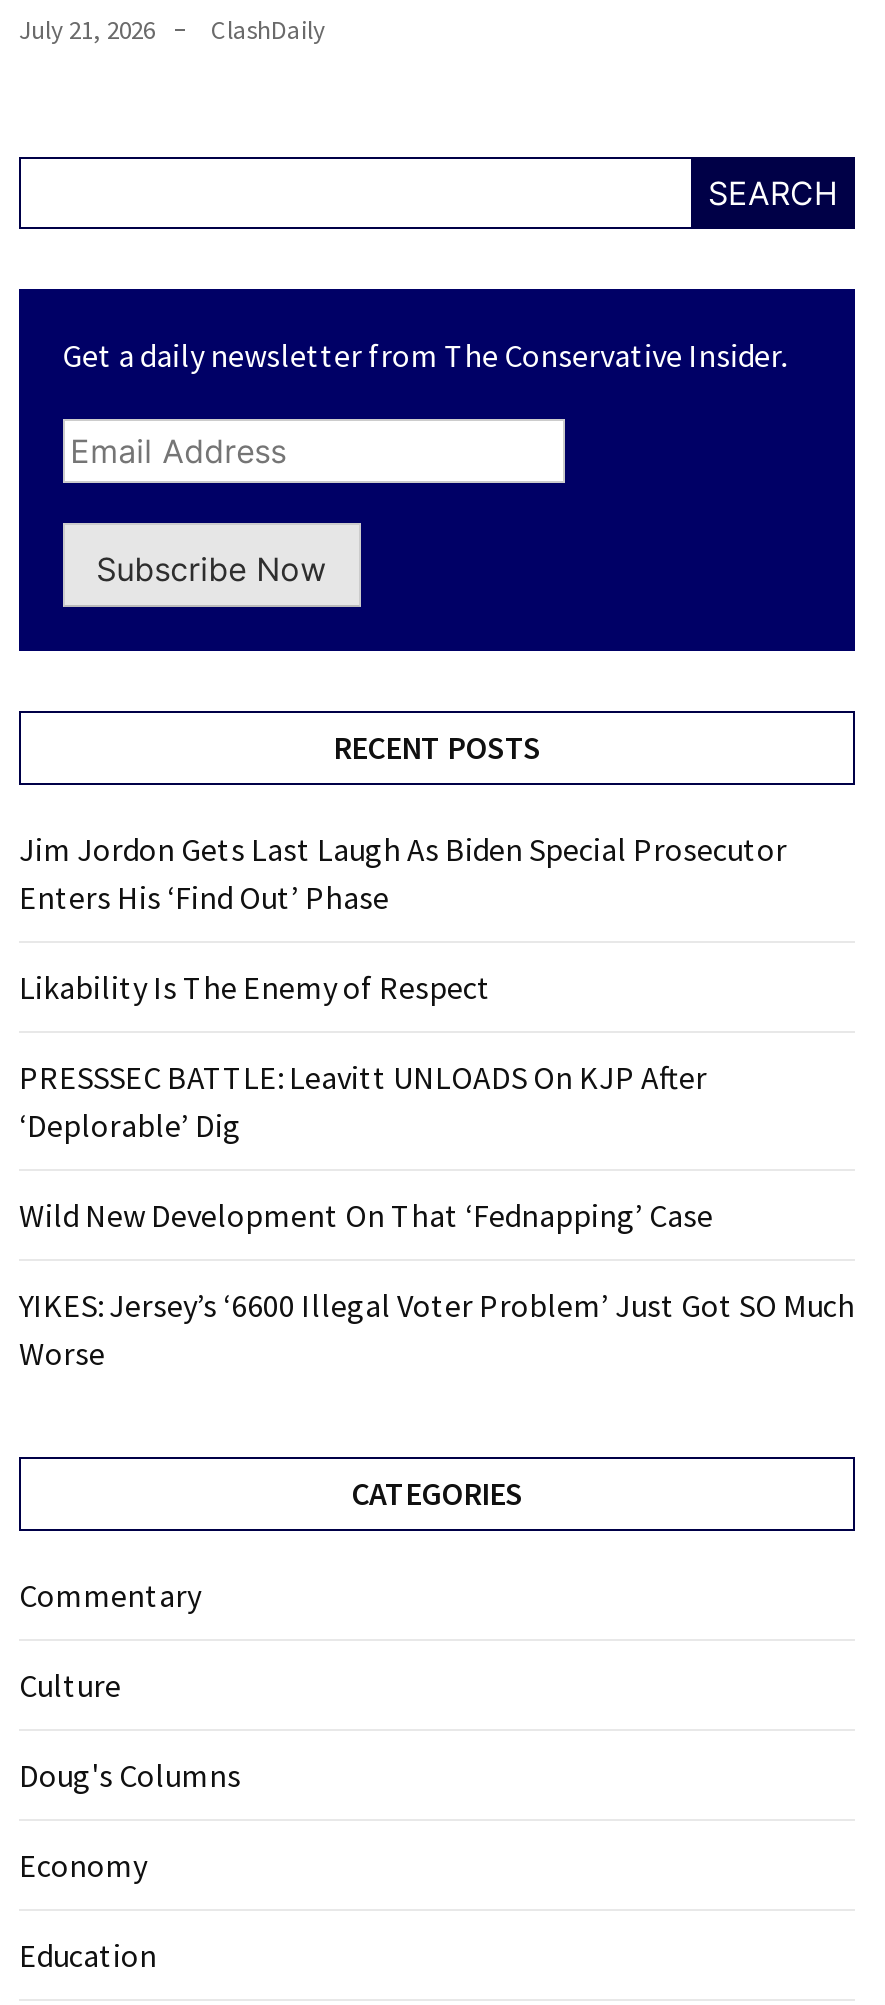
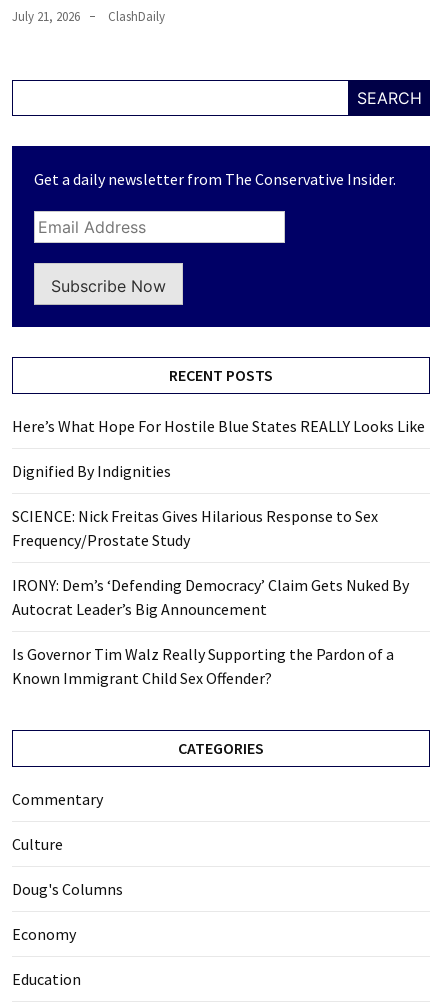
[19,829,787,917] Jim Jordon Gets Last Laugh As Biden Special Prosecutor | Enters His ‘Find Out’ Phase -> [12,416,425,436] Here’s What Hope For Hostile Blue States REALLY Looks Like
[19,967,491,1007] Likability Is The Enemy of Respect -> [12,461,171,481] Dignified By Indignities
[19,1057,707,1145] PRESSSEC BATTLE: Leavitt UNLOADS On KJP After | ‘Deplorable’ Dig -> [12,506,378,550] SCIENCE: Nick Freitas Gives Hilarious Response to Sex | Frequency/Prostate Study
[19,1195,713,1235] Wild New Development On That ‘Fednapping’ Case -> [12,575,409,619] IRONY: Dem’s ‘Defending Democracy’ Claim Gets Nuked By | Autocrat Leader’s Big Announcement
[19,1285,855,1373] YIKES: Jersey’s ‘6600 Illegal Voter Problem’ Just Got SO Much | Worse -> [12,644,394,688] Is Governor Tim Walz Really Supporting the Pardon of a | Known Immigrant Child Sex Offender?

